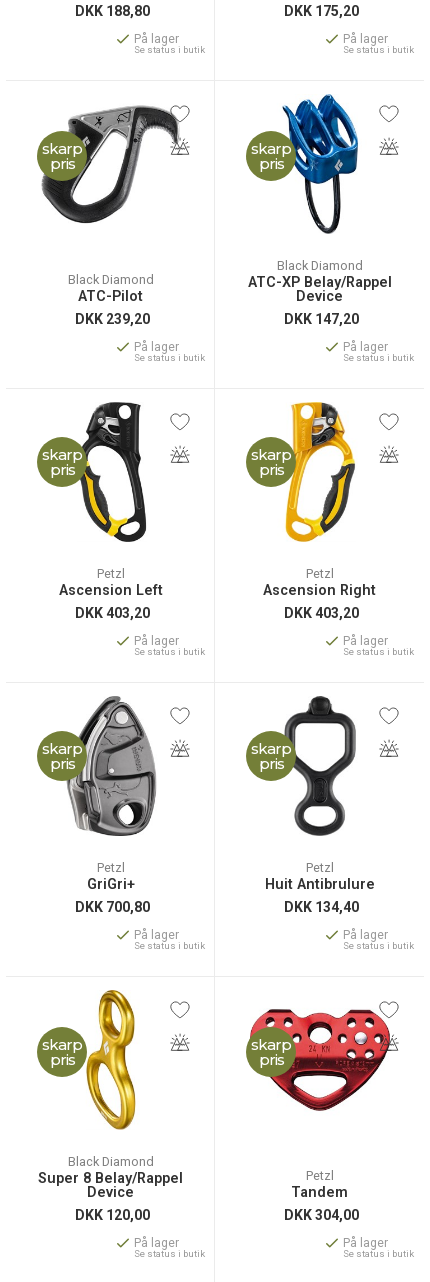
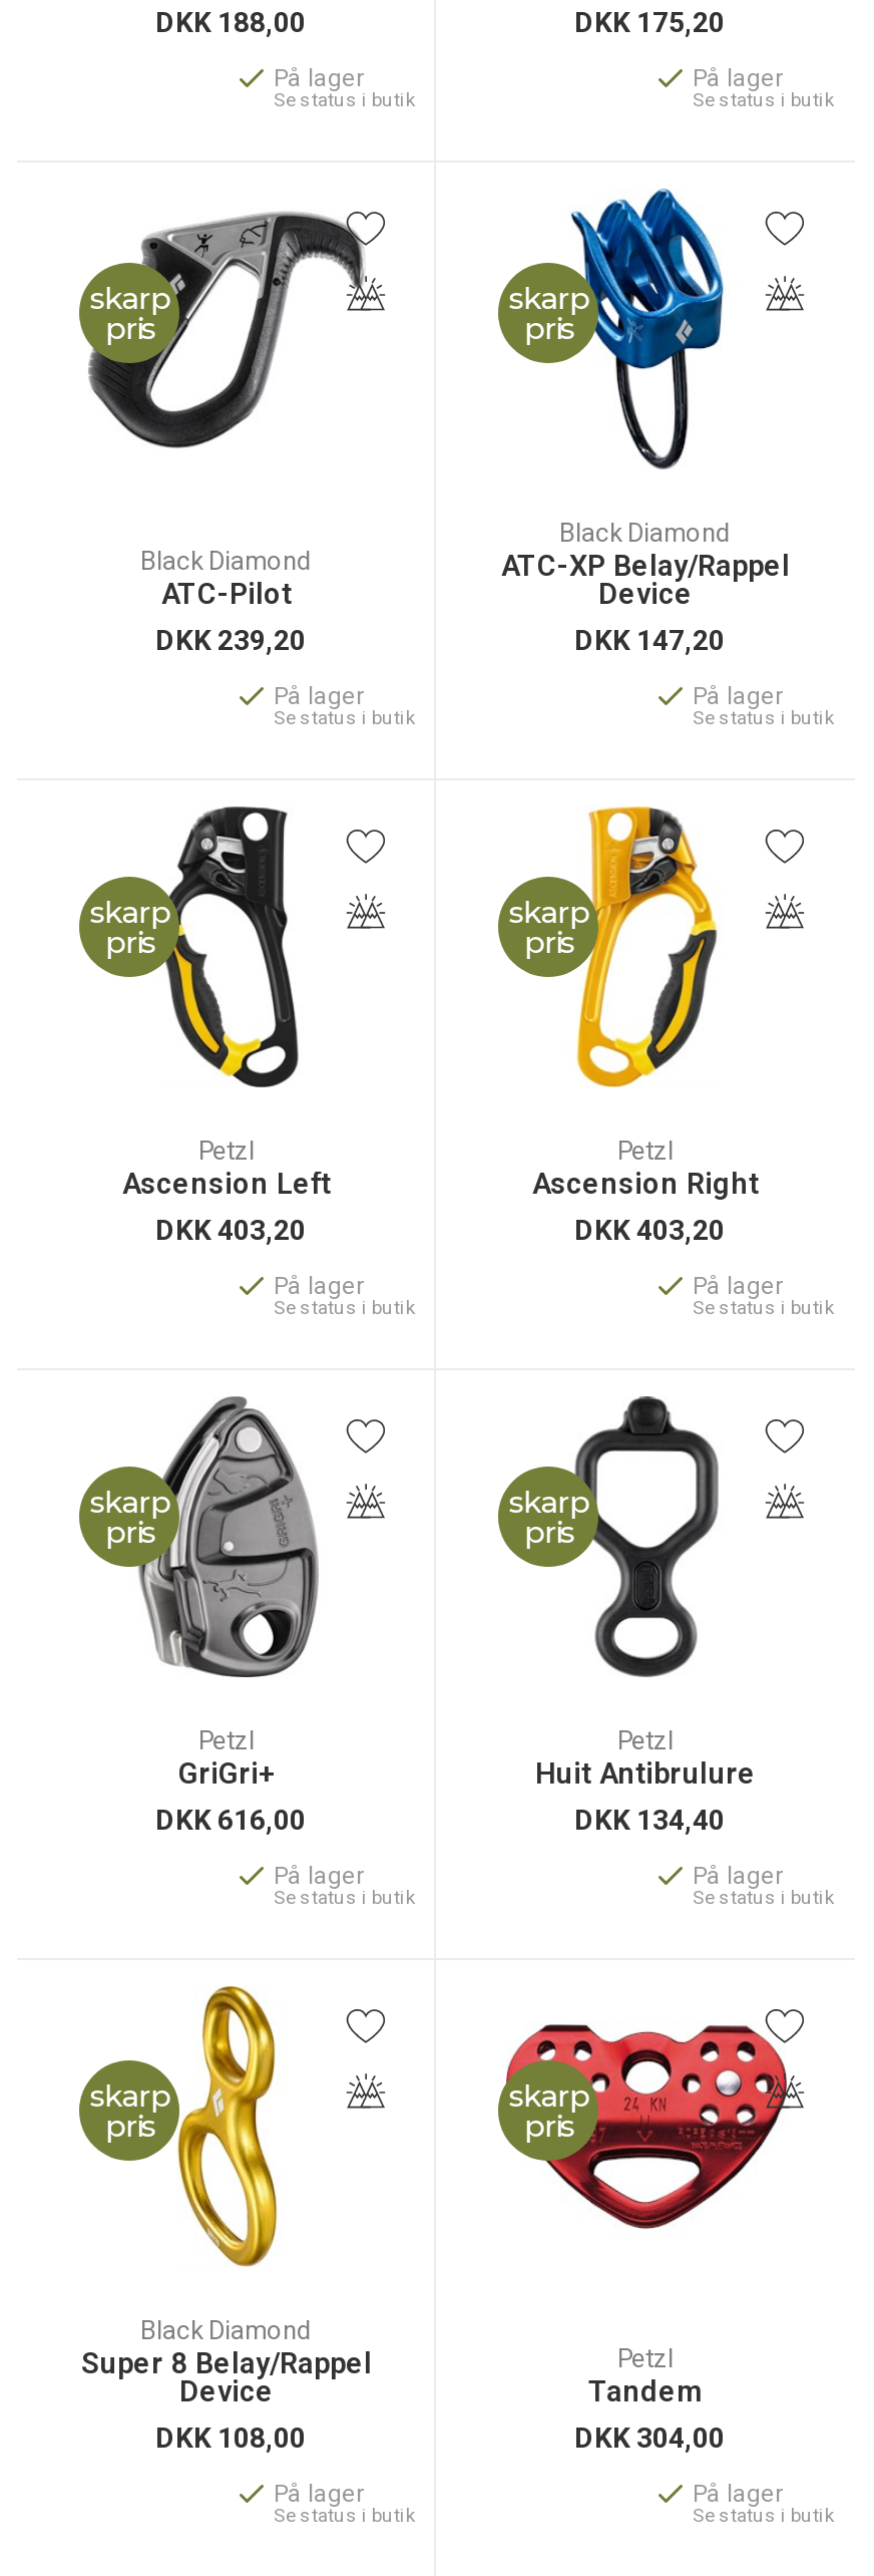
[75,3,150,19] DKK 188,80 -> [155,6,306,38] DKK 188,00
[75,899,150,915] DKK 700,80 -> [155,1804,306,1836] DKK 616,00
[75,1207,150,1223] DKK 120,00 -> [155,2422,306,2454] DKK 108,00

